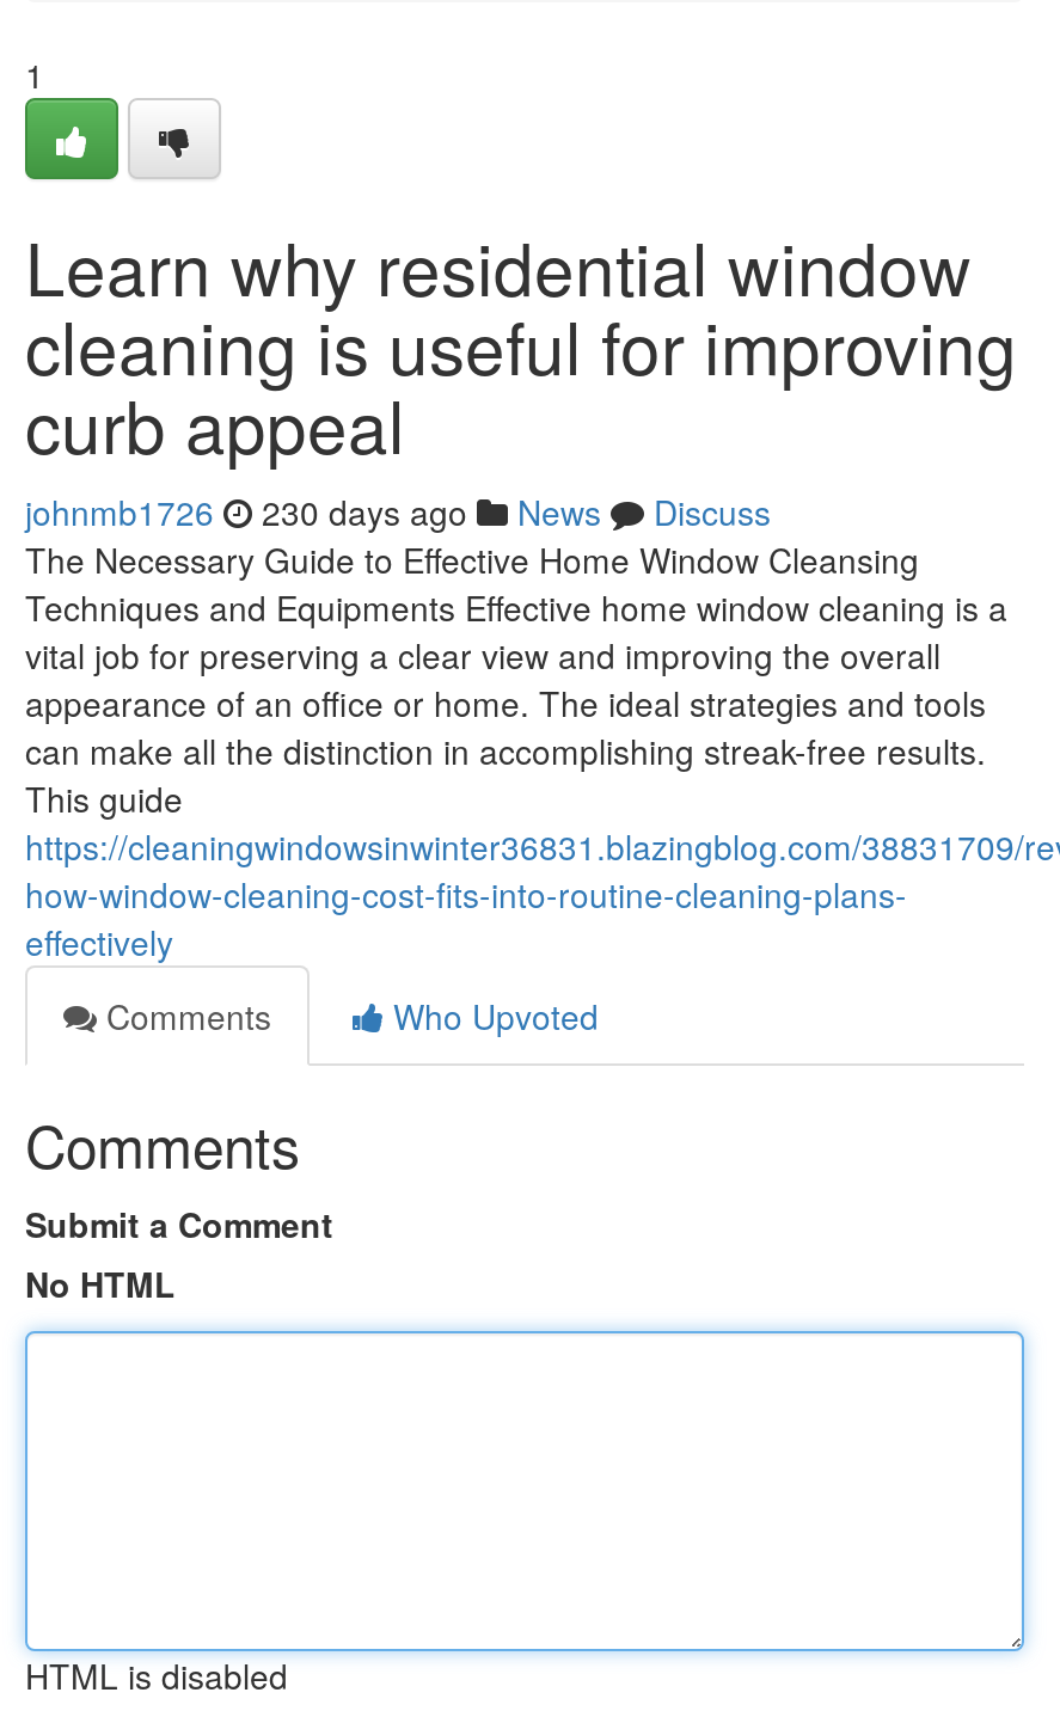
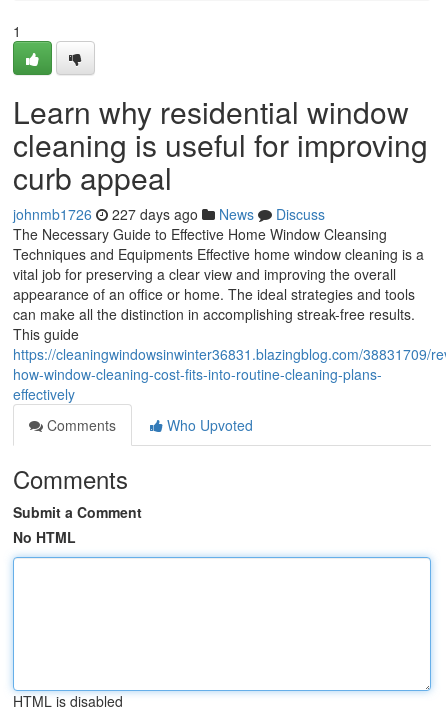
[25,487,771,535] johnmb1726 230 days ago News Discuss -> [13,204,325,224] johnmb1726 227 days ago News Discuss

